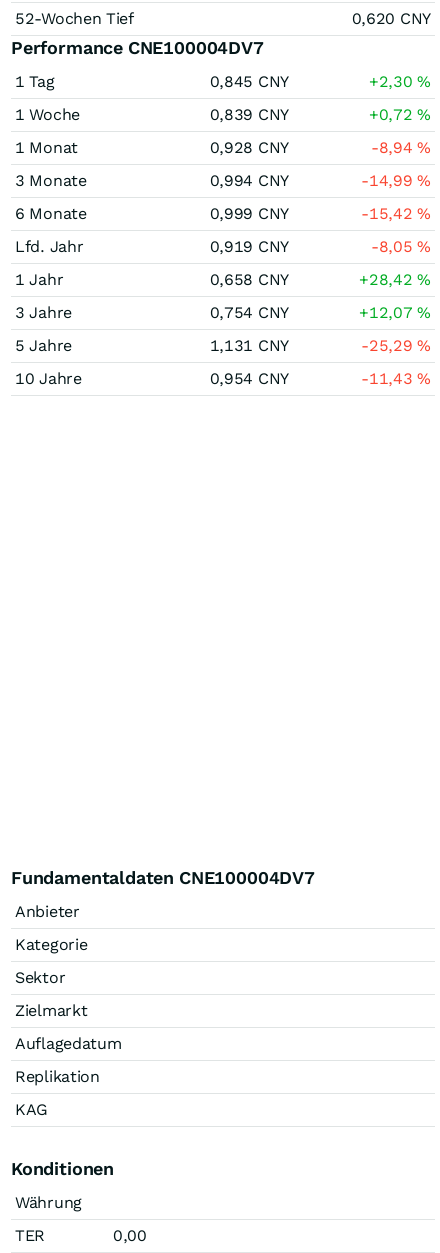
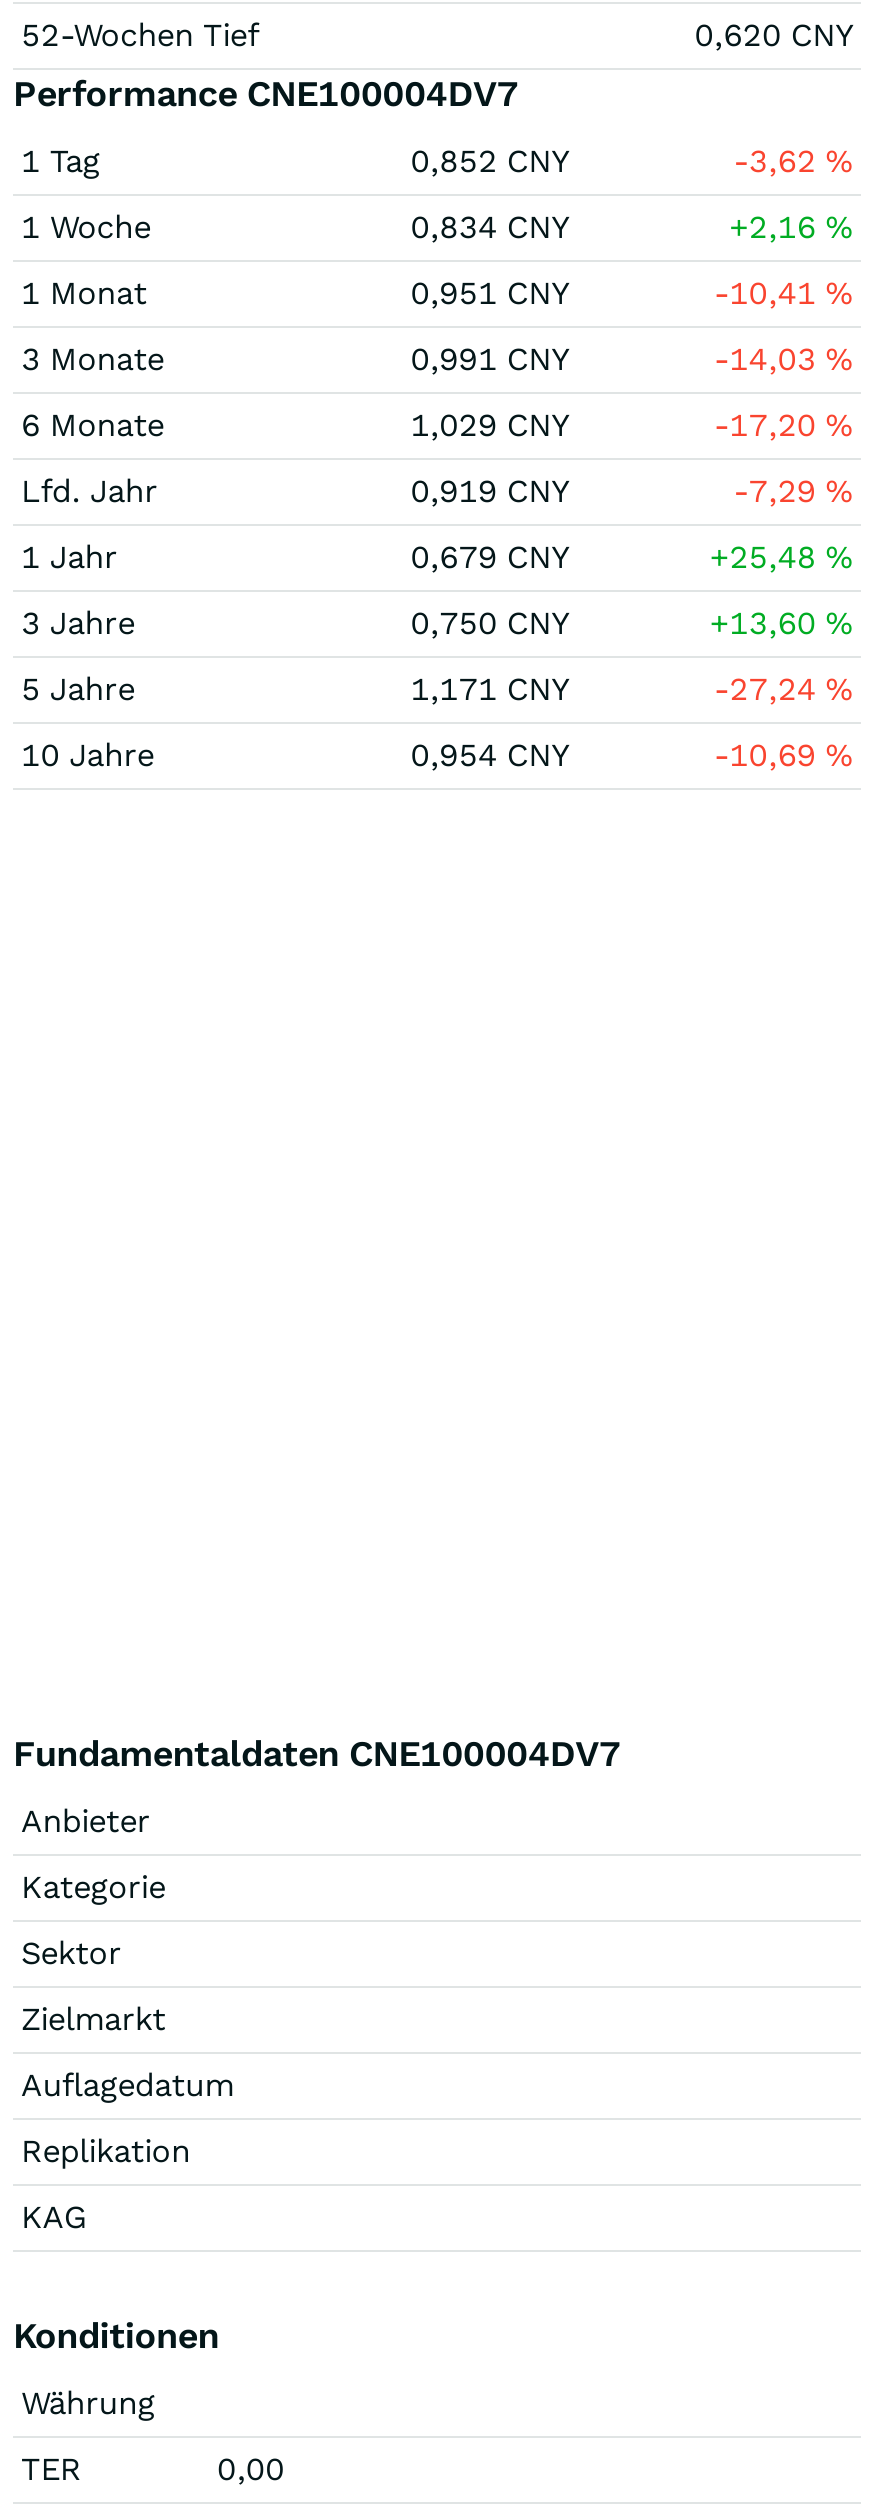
[210,72,289,91] 0,845 CNY -> [410,142,569,180] 0,852 CNY
[369,72,431,91] +2,30% -> [733,142,853,180] -3,62%
[210,105,289,124] 0,839 CNY -> [410,208,569,246] 0,834 CNY
[369,105,431,124] +0,72% -> [729,208,853,246] +2,16%
[210,138,289,157] 0,928 CNY -> [410,274,569,312] 0,951 CNY
[371,138,431,157] -8,94% -> [714,274,853,312] -10,41%
[210,171,289,190] 0,994 CNY -> [410,340,569,378] 0,991 CNY
[361,171,431,190] -14,99% -> [714,340,853,378] -14,03%
[210,204,289,223] 0,999 CNY -> [410,406,569,444] 1,029 CNY
[361,204,431,223] -15,42% -> [714,406,853,444] -17,20%
[371,237,431,256] -8,05% -> [733,472,853,510] -7,29%
[210,270,289,289] 0,658 CNY -> [410,538,569,576] 0,679 CNY
[359,270,431,289] +28,42% -> [710,538,853,576] +25,48%
[210,303,289,322] 0,754 CNY -> [410,604,569,642] 0,750 CNY
[359,303,431,322] +12,07% -> [710,604,853,642] +13,60%
[210,336,289,355] 1,131 CNY -> [410,670,569,708] 1,171 CNY
[361,336,431,355] -25,29% -> [714,670,853,708] -27,24%
[361,369,431,388] -11,43% -> [714,736,853,774] -10,69%

